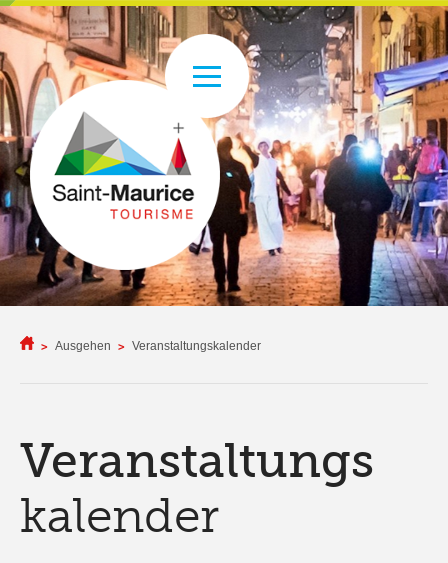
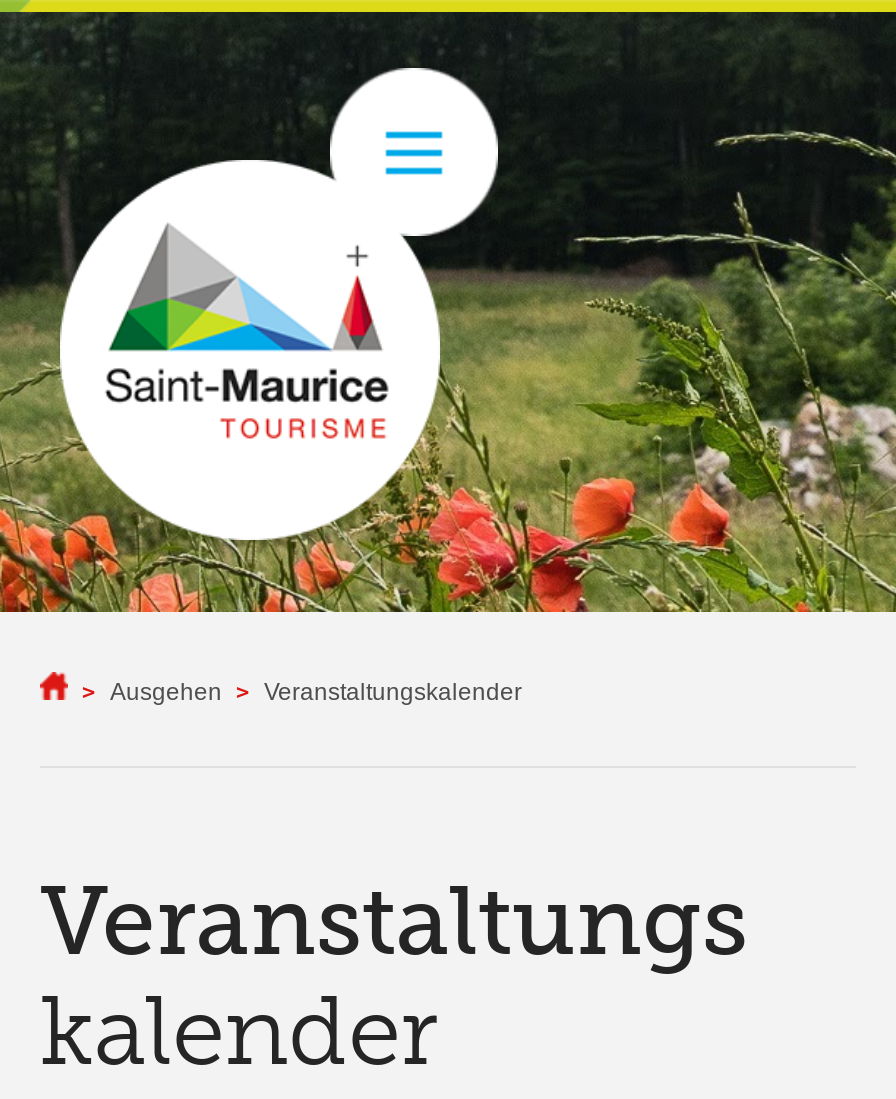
[3,5,445,307] [image] -> [6,10,890,614] [image]

